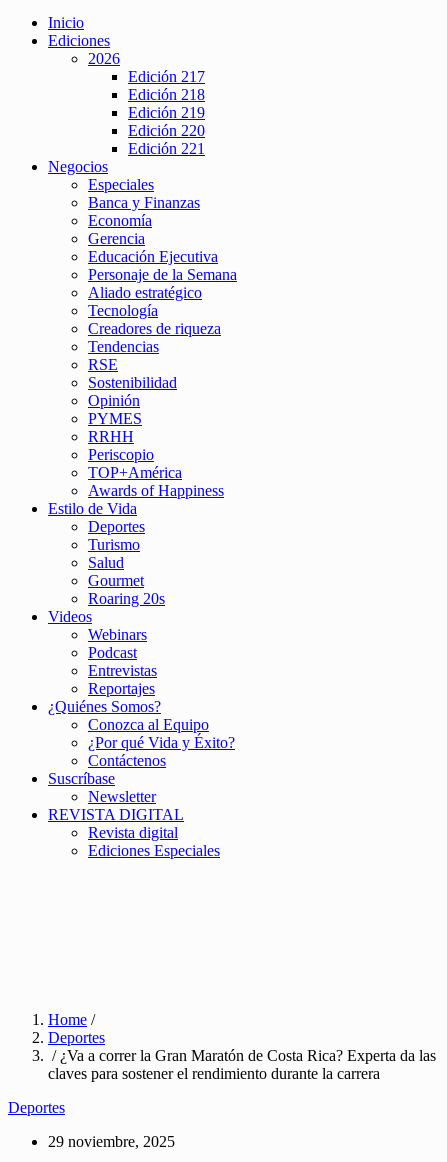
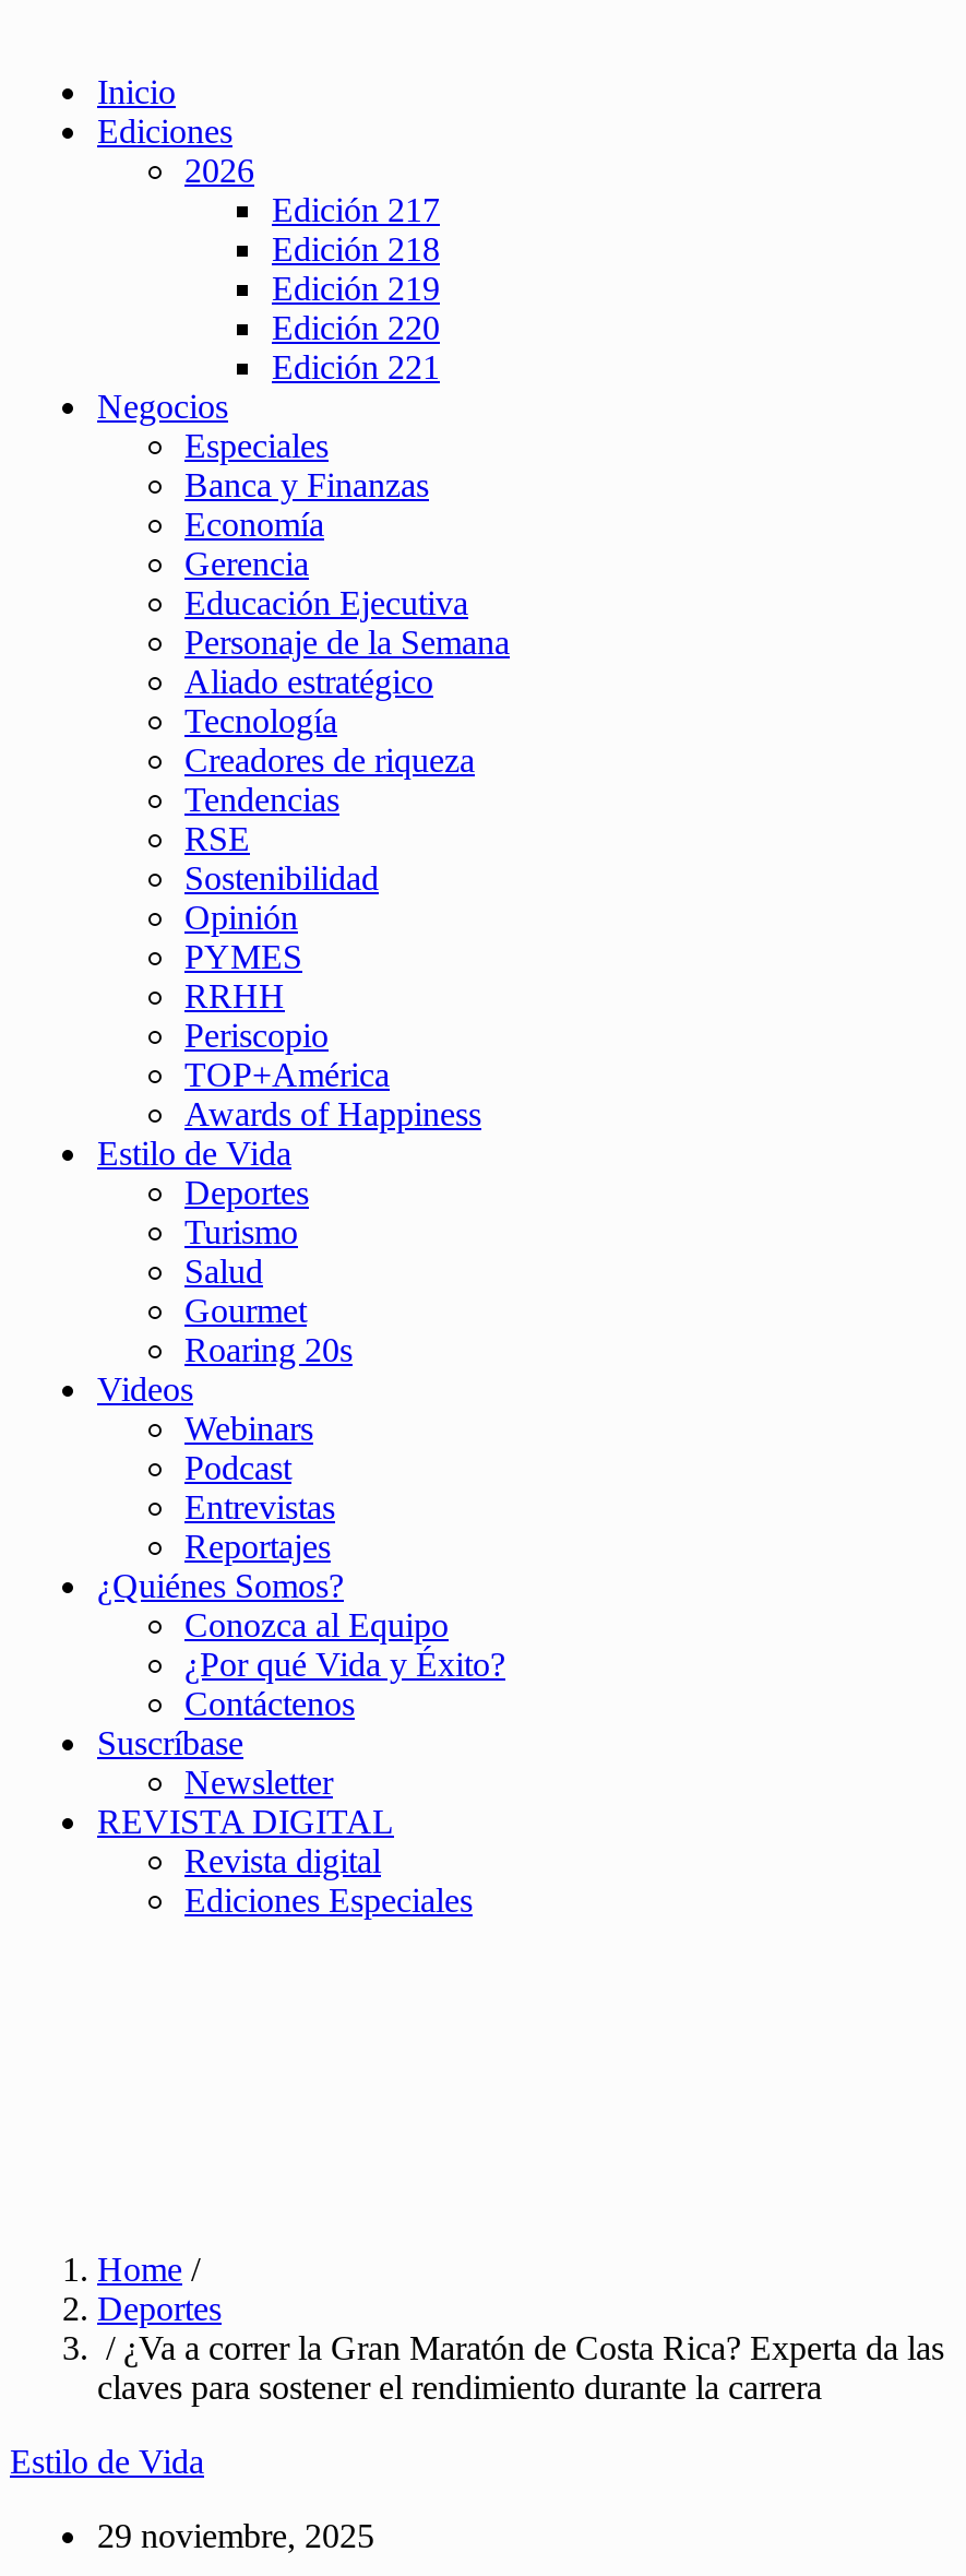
[8,1099,65,1116] Deportes -> [10,2443,204,2480] Estilo de Vida

